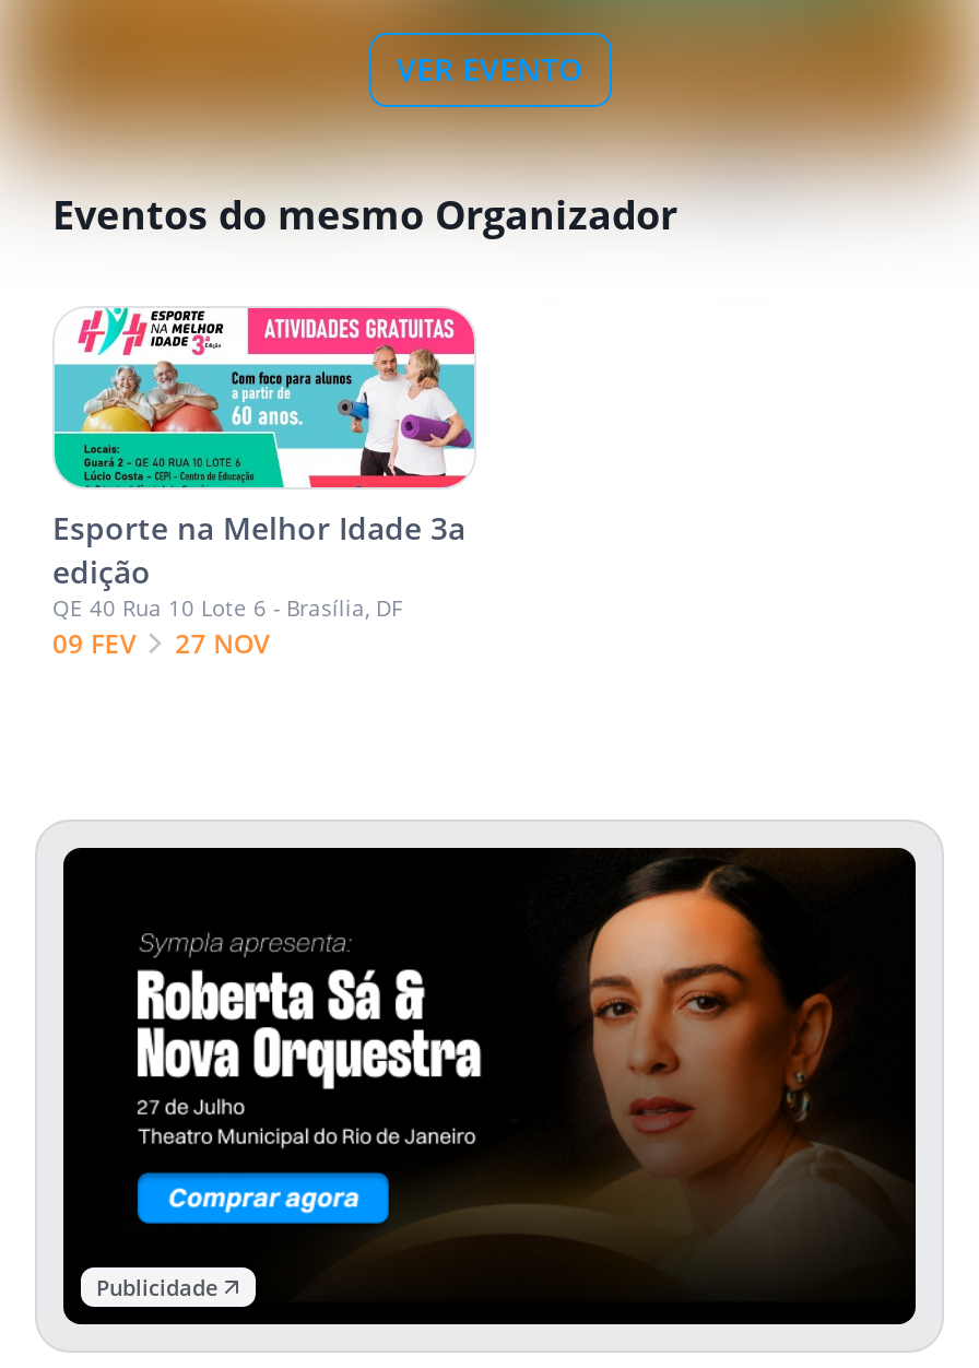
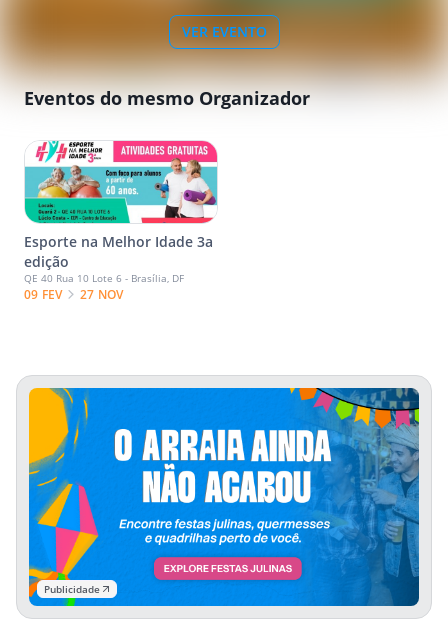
[61,846,918,1326] [image] -> [28,387,420,607] [image]

